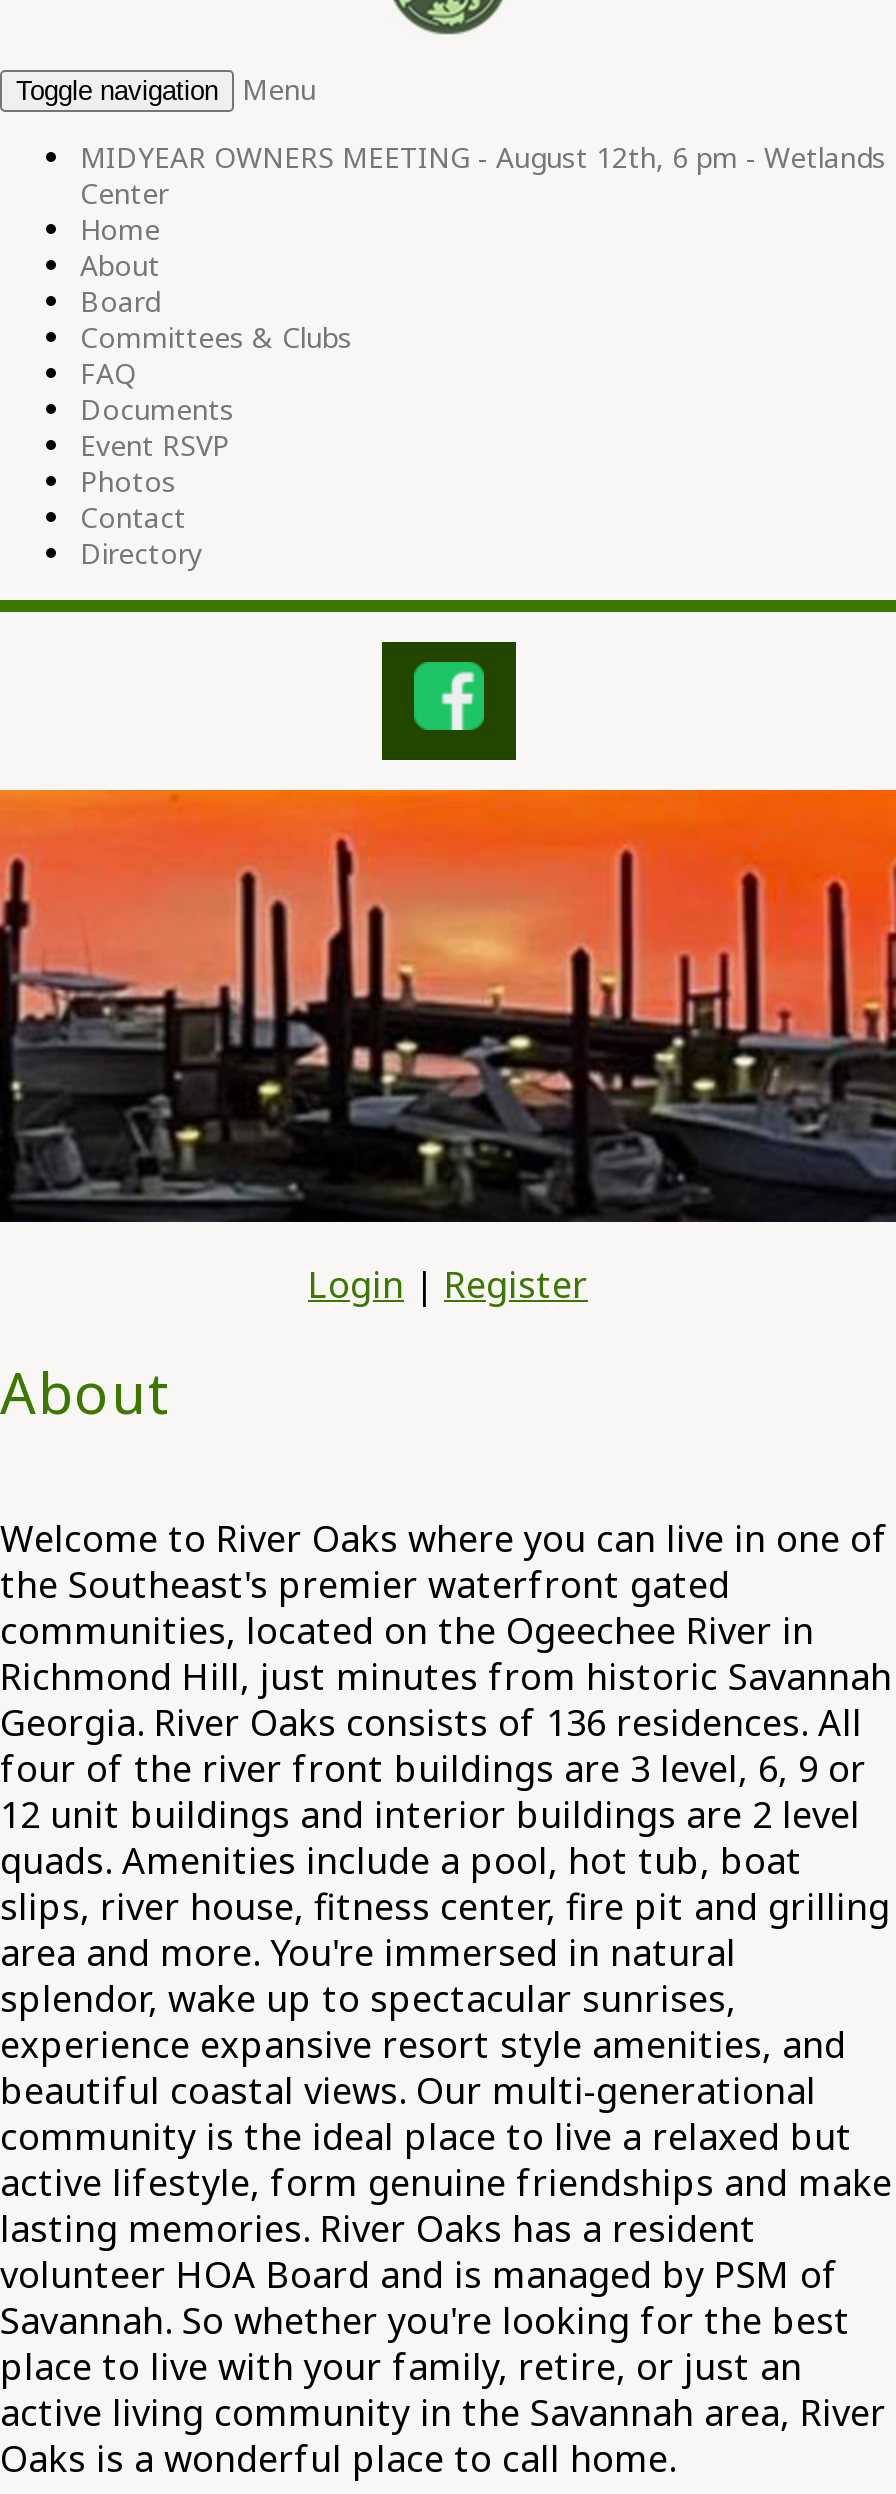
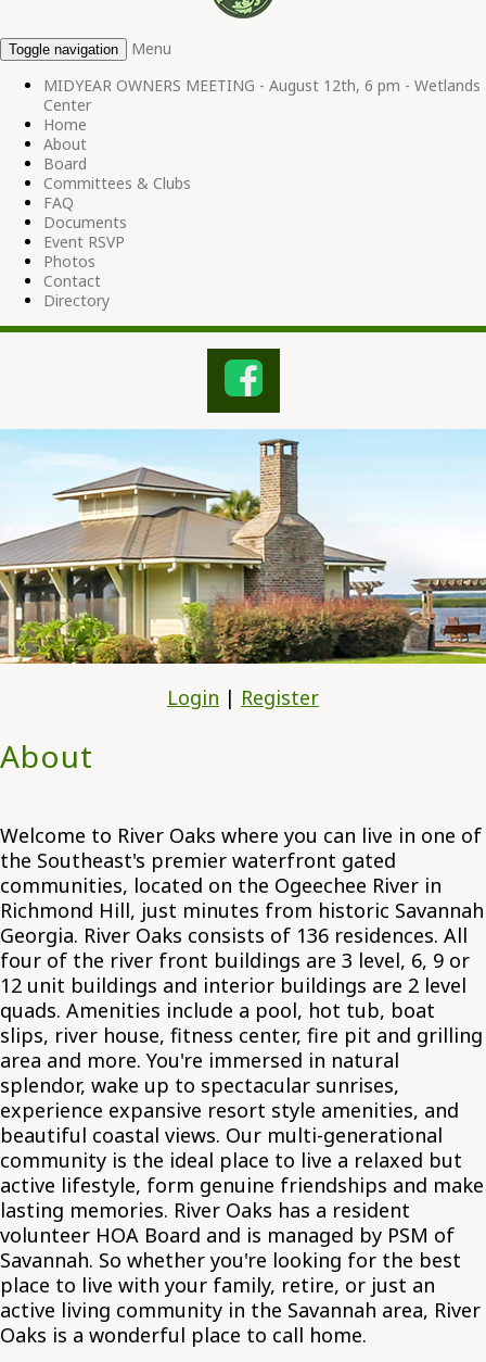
[6,788,890,1224] [image] -> [3,429,483,665] [image]

